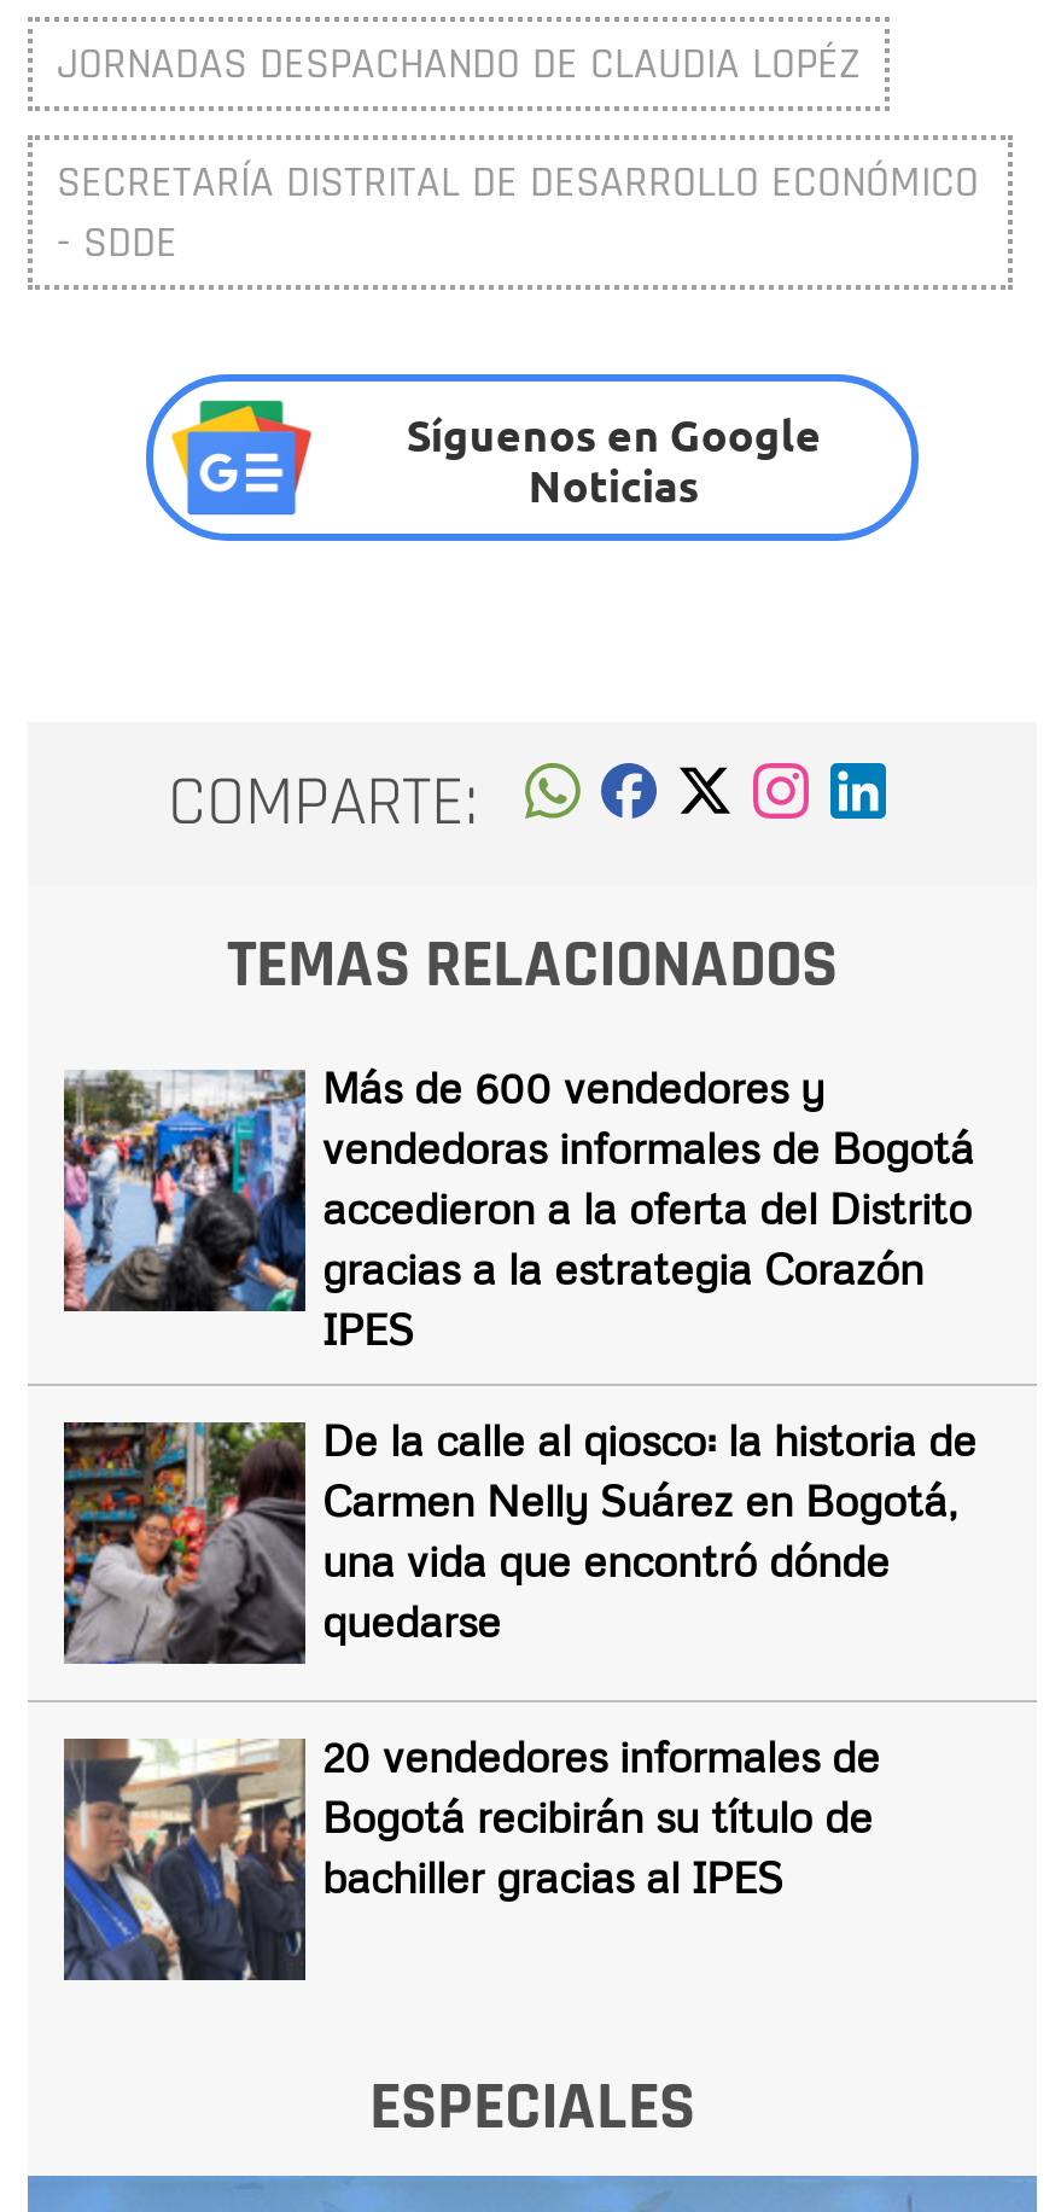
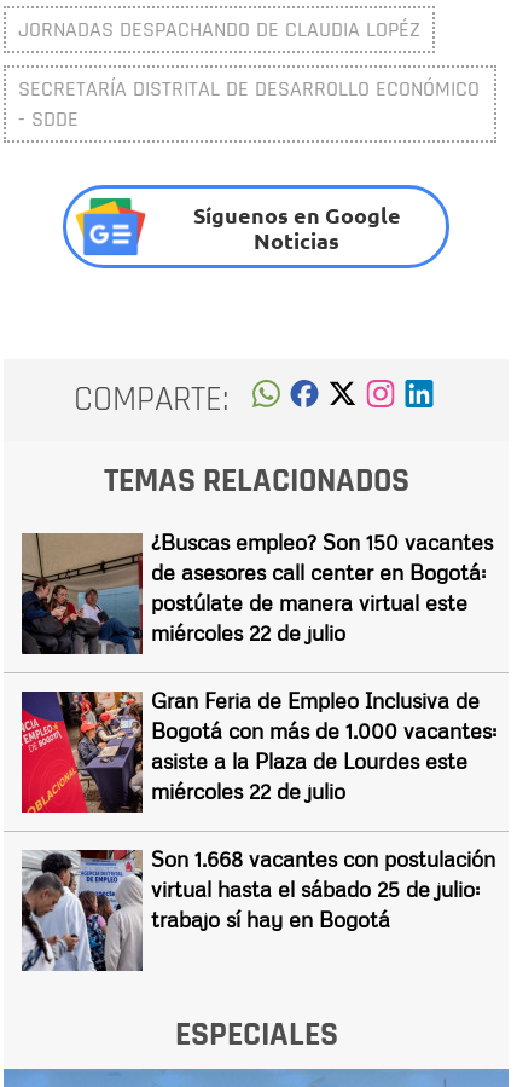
[62,1060,974,1354] [image] | Más de 600 vendedores y | vendedoras informales de Bogotá | accedieron a la oferta del Distrito | gracias a la estrategia Corazón | IPES -> [21,528,493,655] [image] | ¿Buscas empleo? Son 150 vacantes | de asesores call center en Bogotá: | postúlate de manera virtual este | miércoles 22 de julio
[62,1412,977,1666] [image] | De la calle al qiosco: la historia de | Carmen Nelly Suárez en Bogotá, | una vida que encontró dónde | quedarse -> [21,687,496,814] [image] | Gran Feria de Empleo Inclusiva de | Bogotá con más de 1.000 vacantes: | asiste a la Plaza de Lourdes este | miércoles 22 de julio
[62,1729,880,1983] [image] | 20 vendedores informales de | Bogotá recibirán su título de | bachiller gracias al IPES -> [21,845,495,971] [image] | Son 1.668 vacantes con postulación | virtual hasta el sábado 25 de julio: | trabajo sí hay en Bogotá

